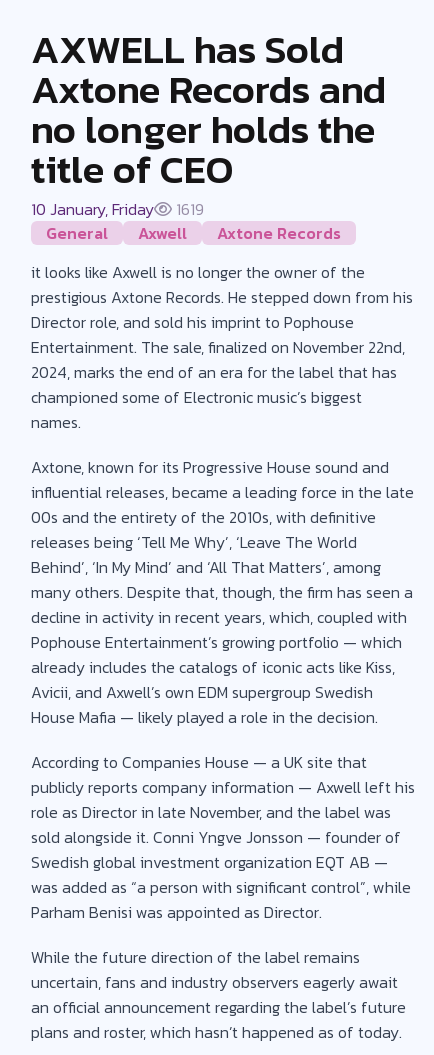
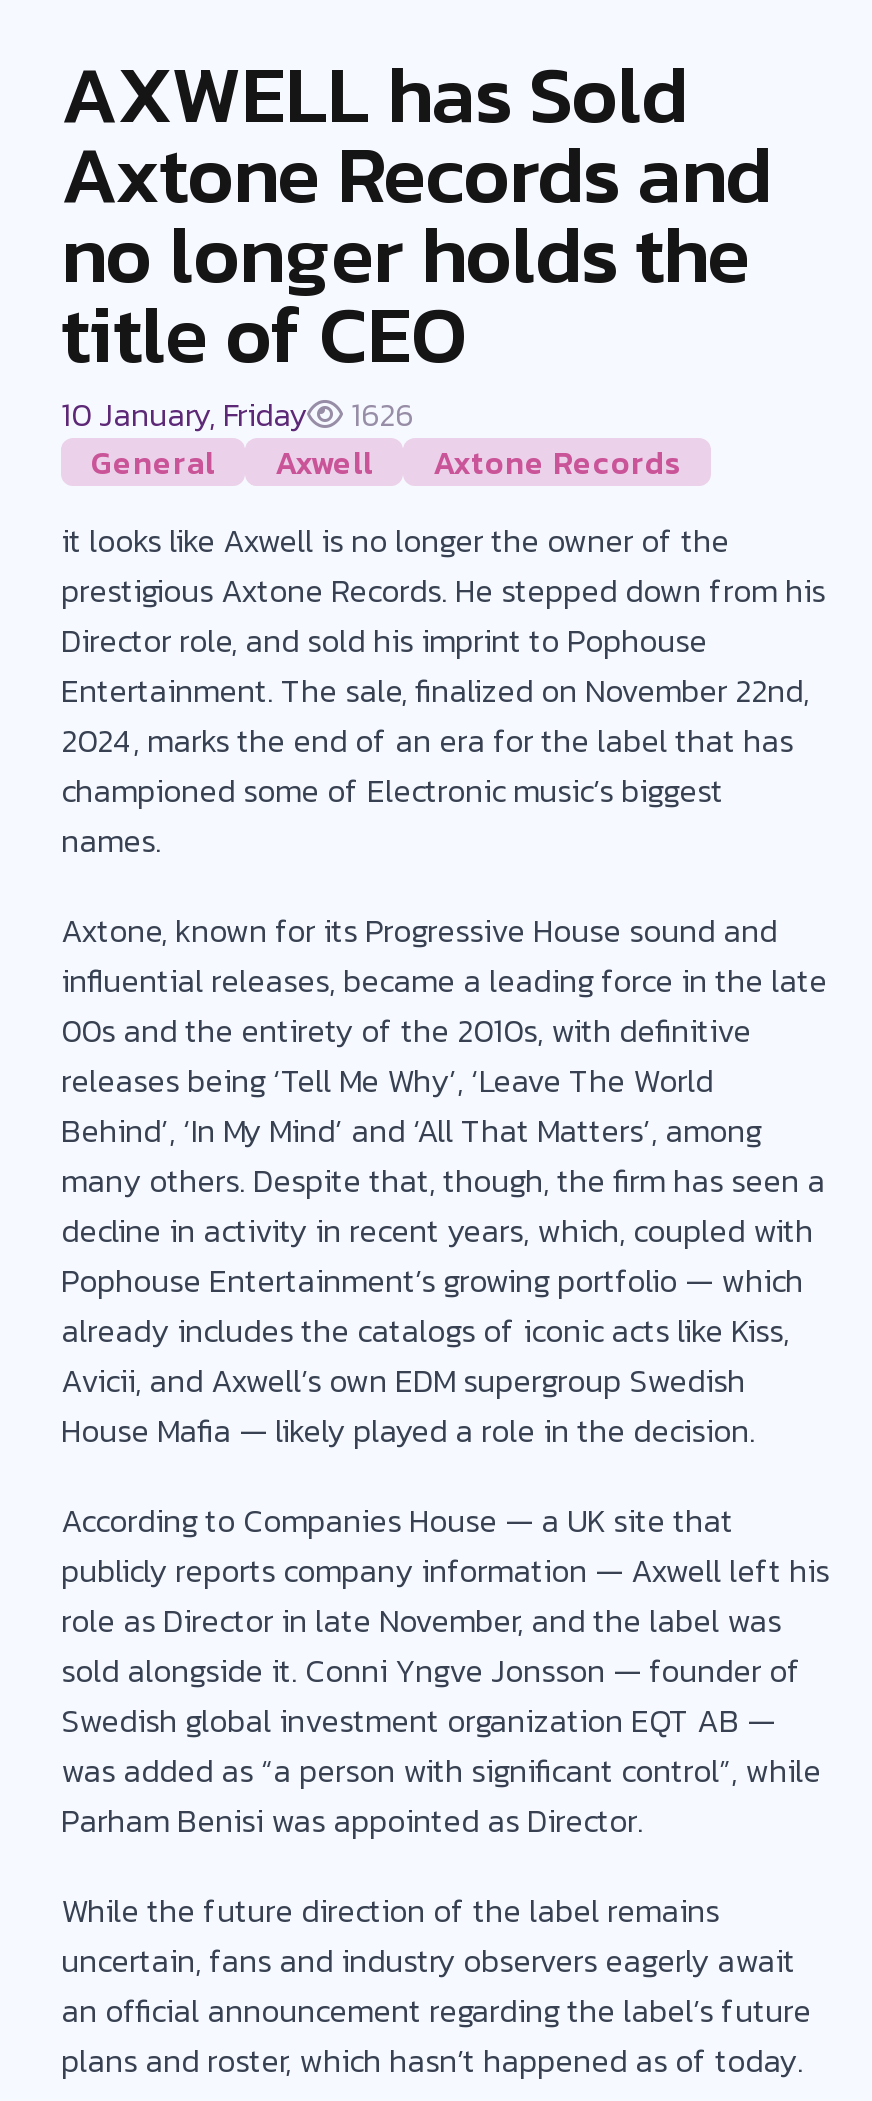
[31,197,204,221] 10 January, Friday 1619 -> [61,389,413,437] 10 January, Friday 1626

